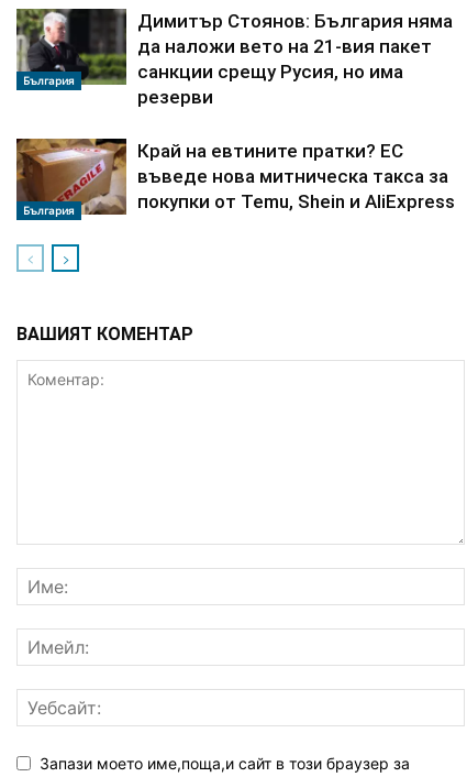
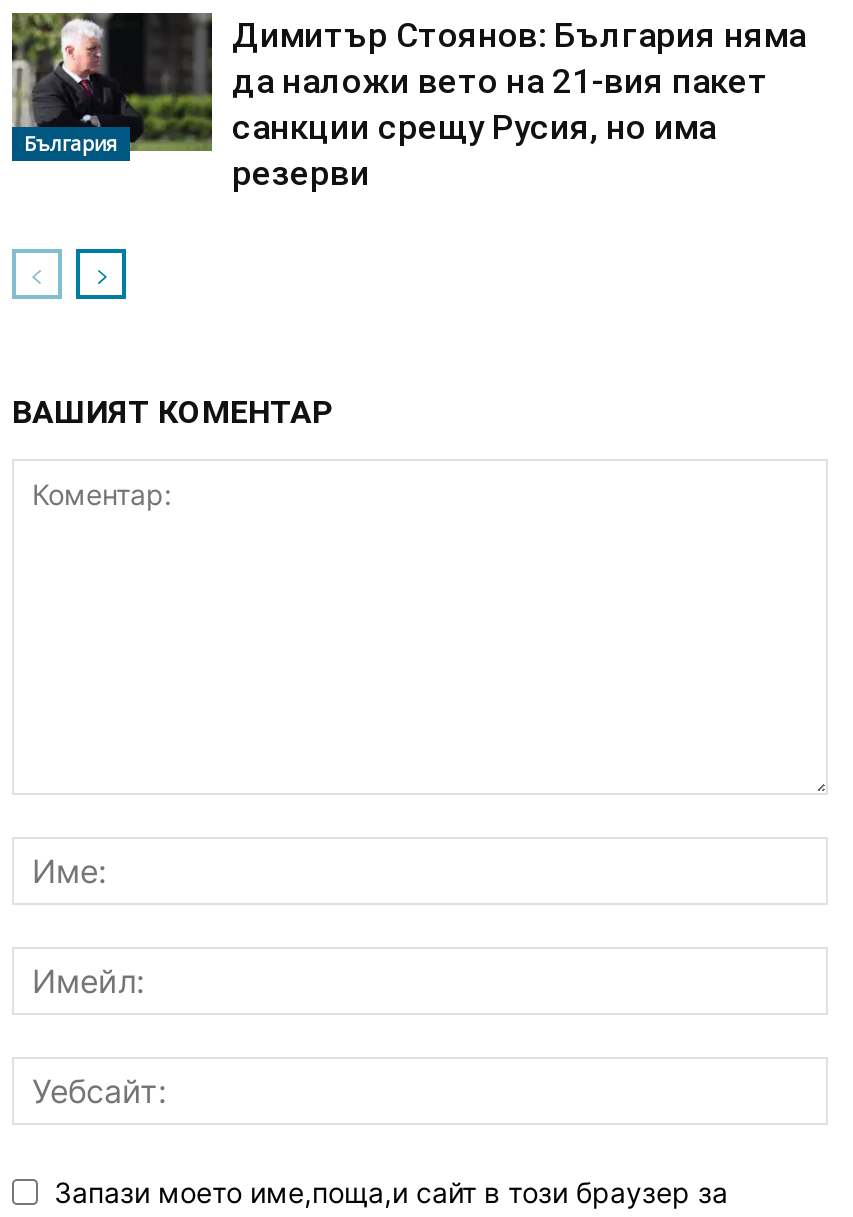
[15,138,122,218] [image] | България -> none
[137,140,455,213] Край на евтините пратки? ЕС | въведе нова митническа такса за | покупки от Temu, Shein и AliExpress -> none

